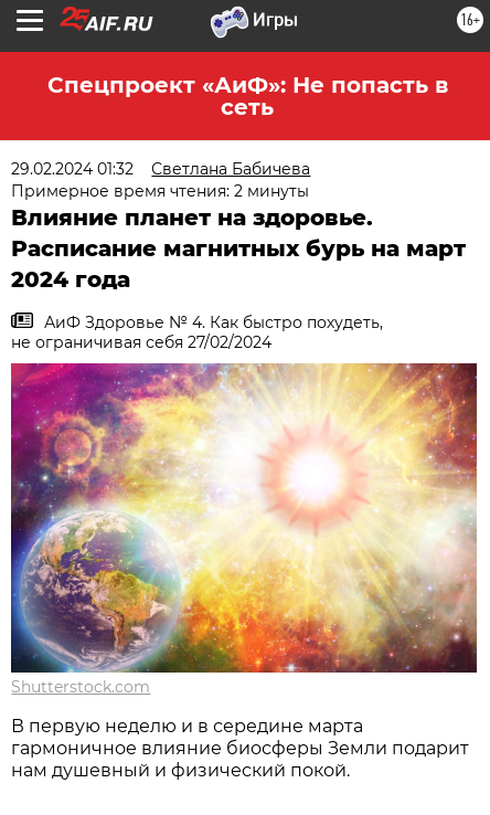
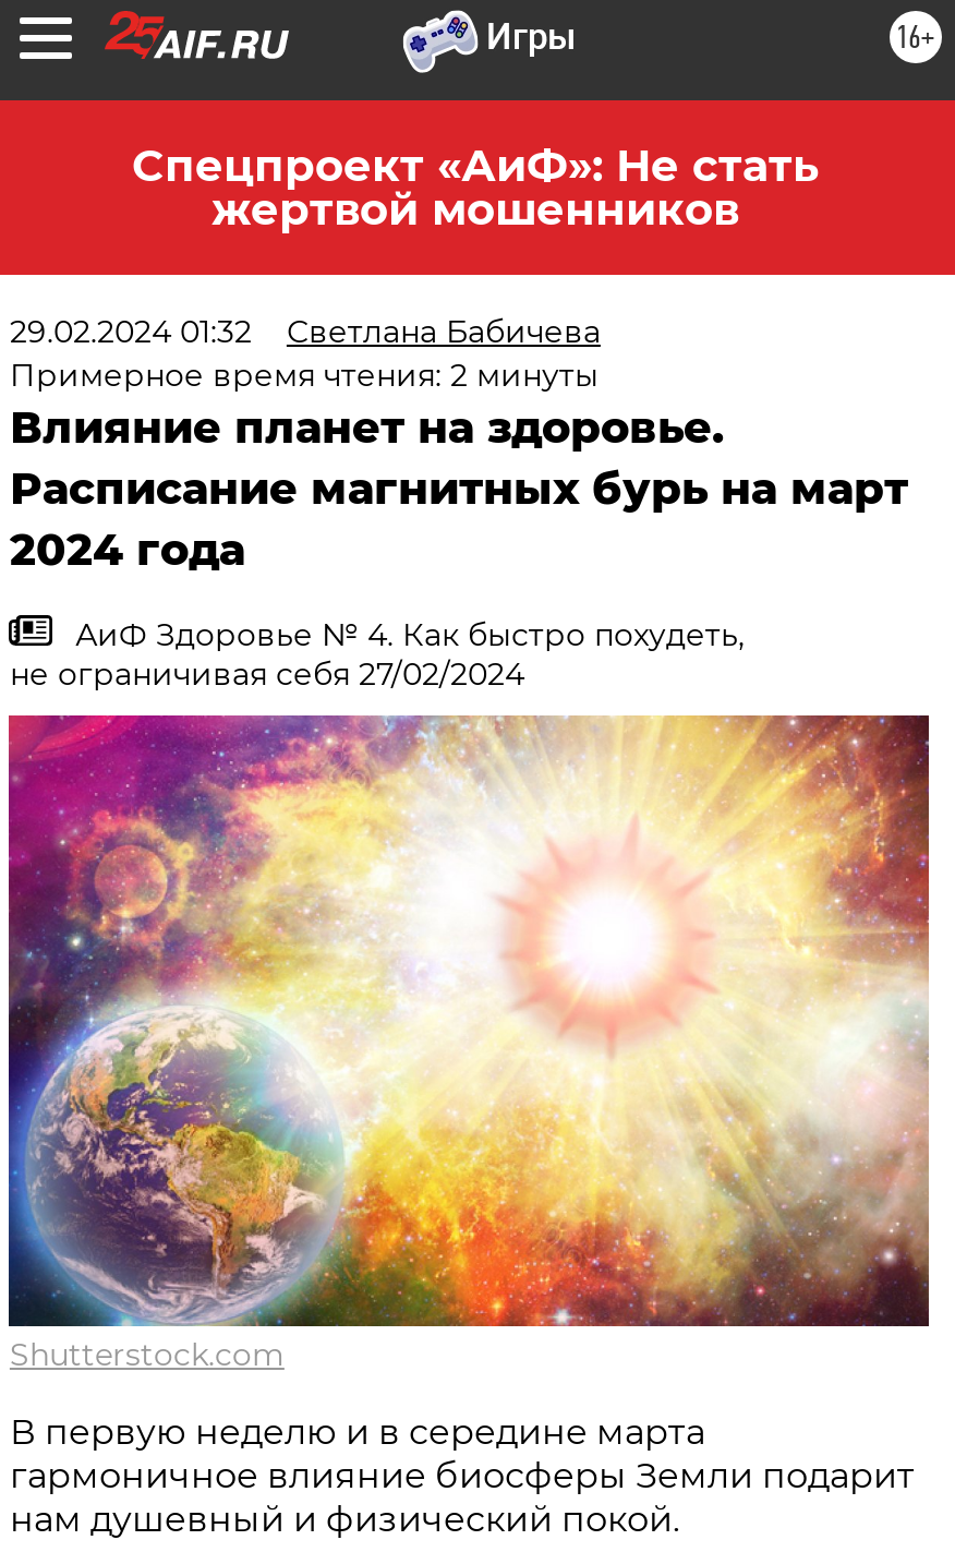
[47,72,448,120] Спецпроект «АиФ»: Не попасть в | сеть -> [132,140,819,236] Спецпроект «АиФ»: Не стать | жертвой мошенников

